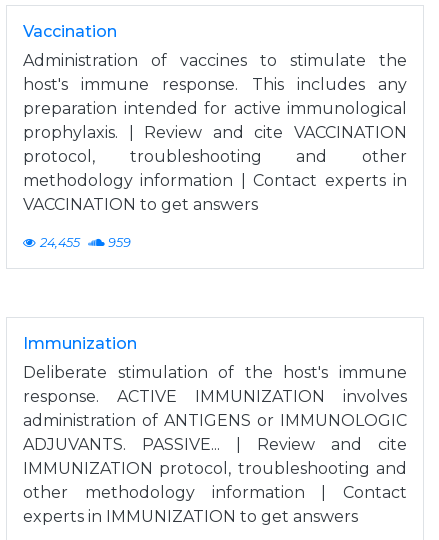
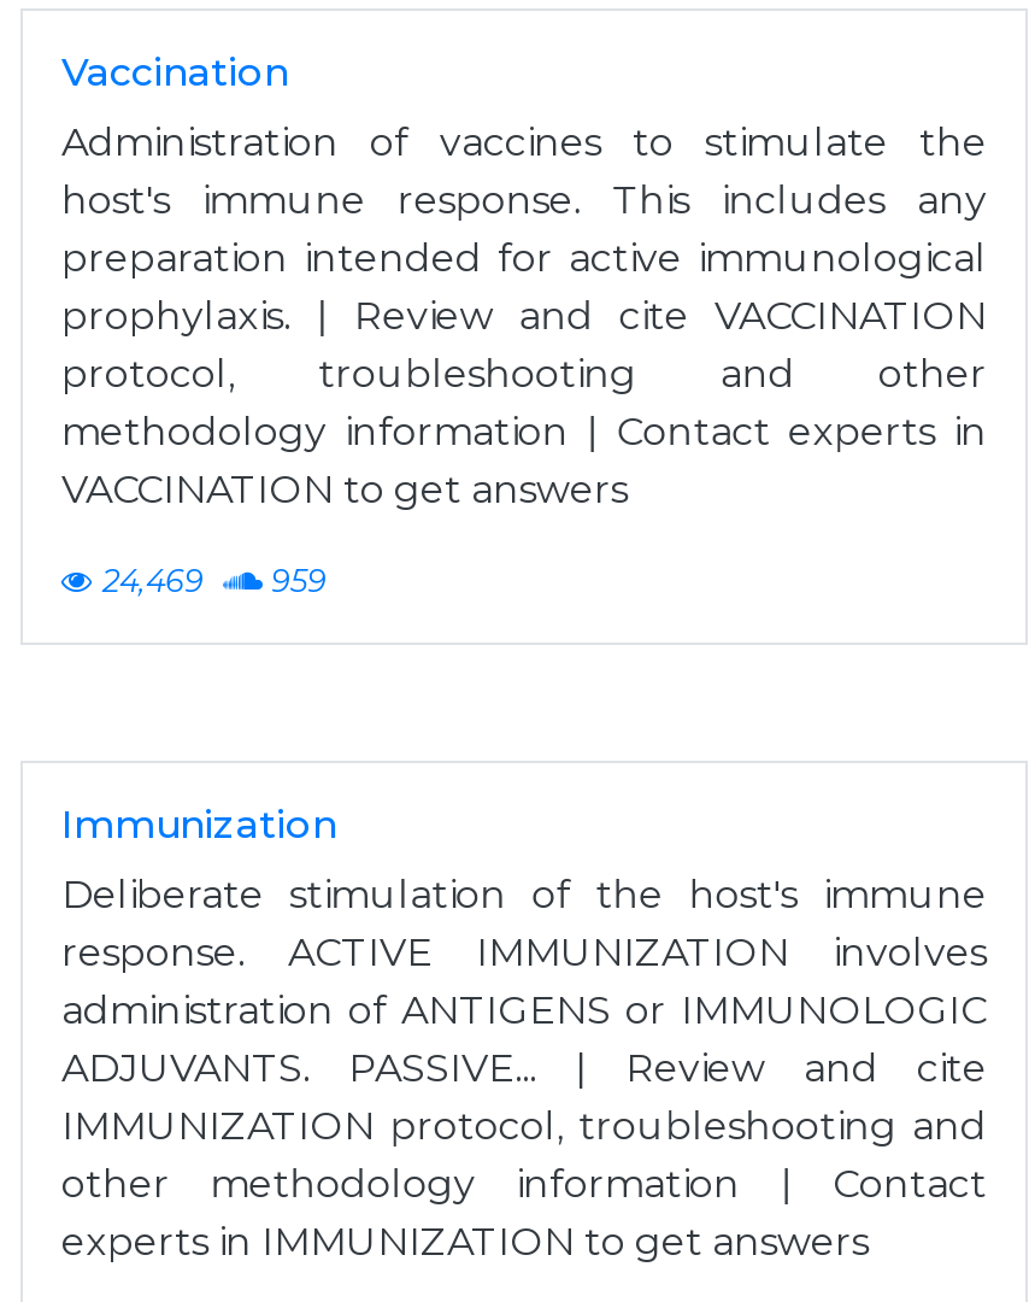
[40,235,131,250] 24,455 959 -> [102,562,327,598] 24,469 959

